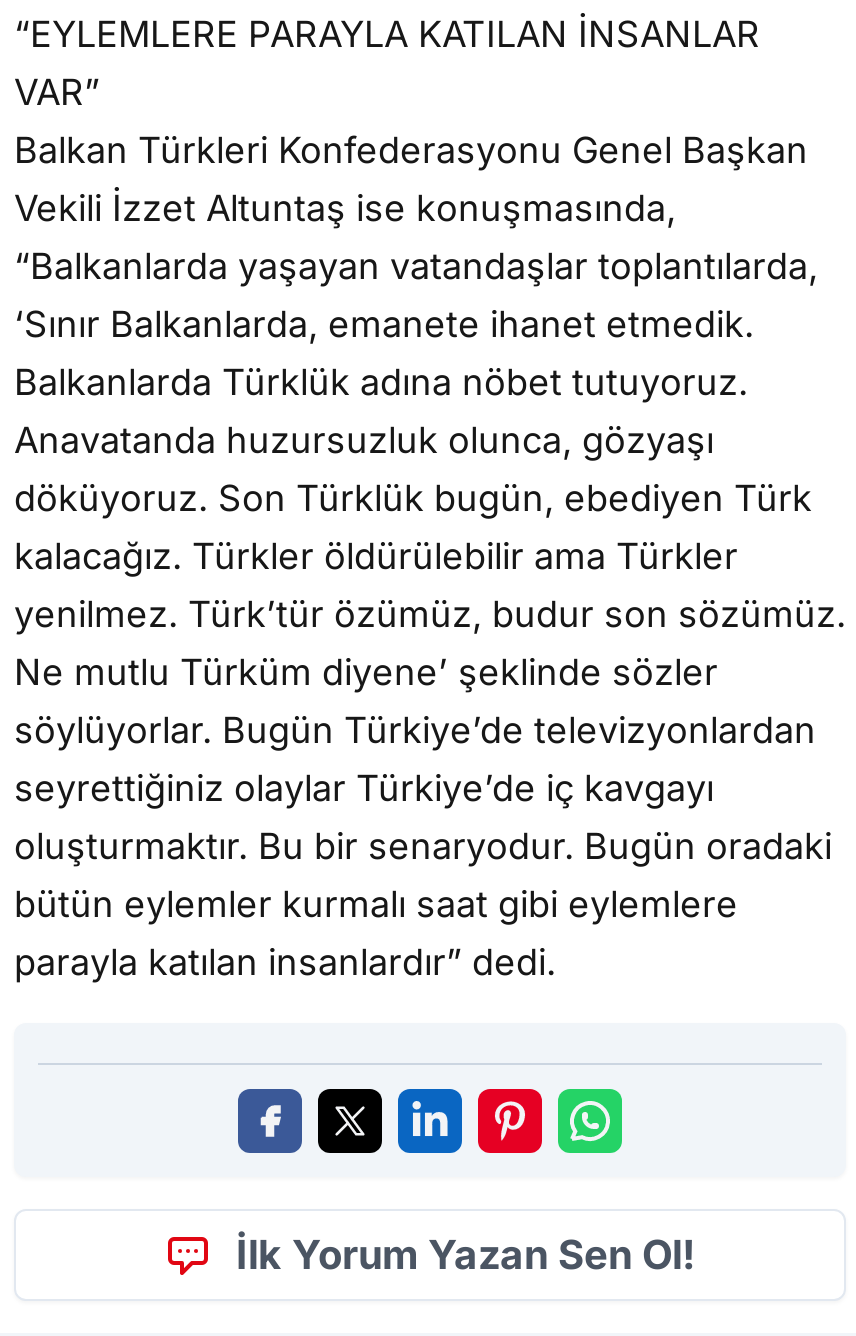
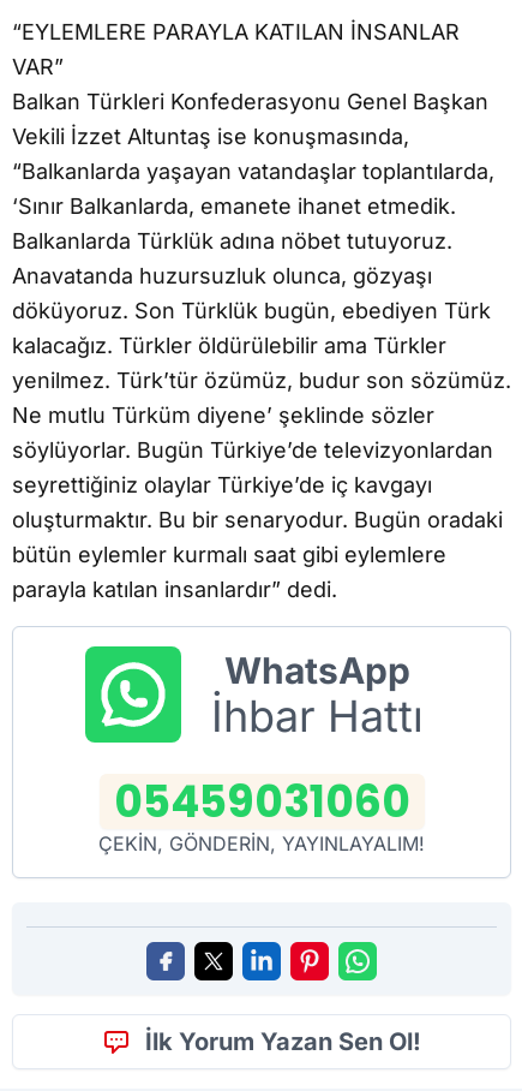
none -> [84,645,425,855] [image] | WhatsApp | İhbar Hattı | 05459031060 | ÇEKİN, GÖNDERİN, YAYINLAYALIM!

